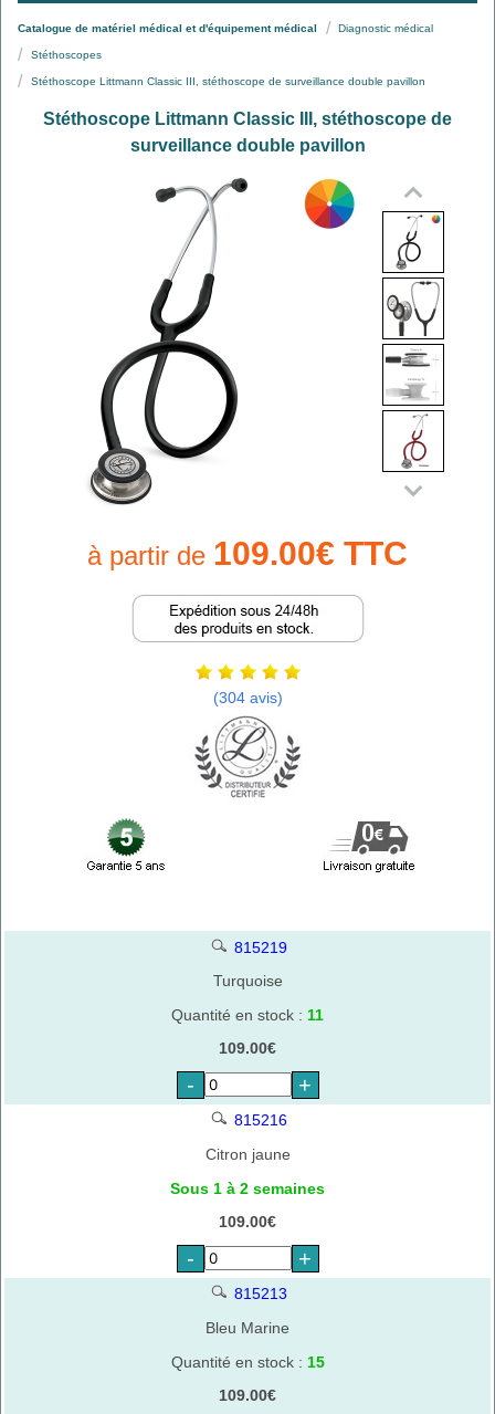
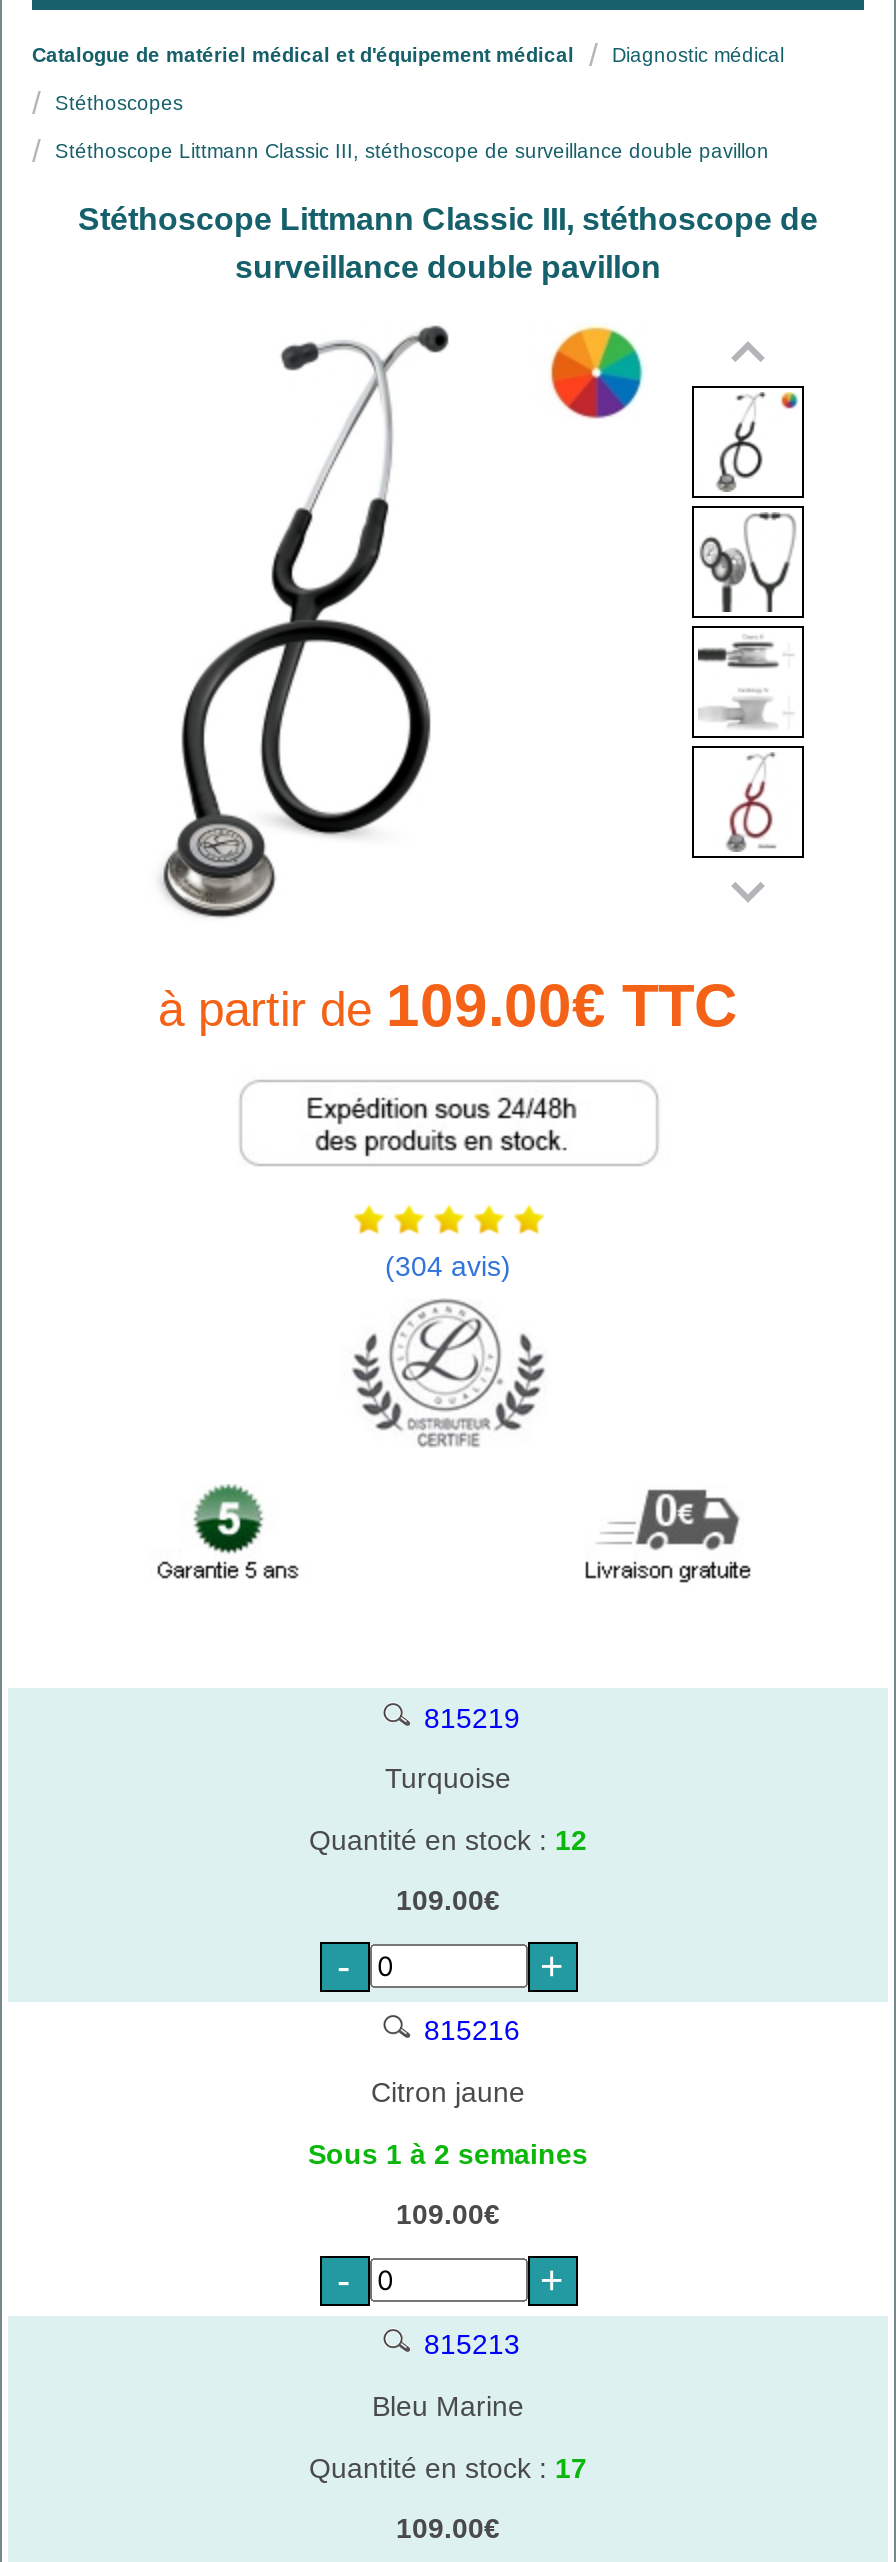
[171,1006,324,1023] Quantité en stock : 11 -> [309,1823,587,1855] Quantité en stock : 12
[171,1353,324,1370] Quantité en stock : 15 -> [309,2451,587,2483] Quantité en stock : 17

